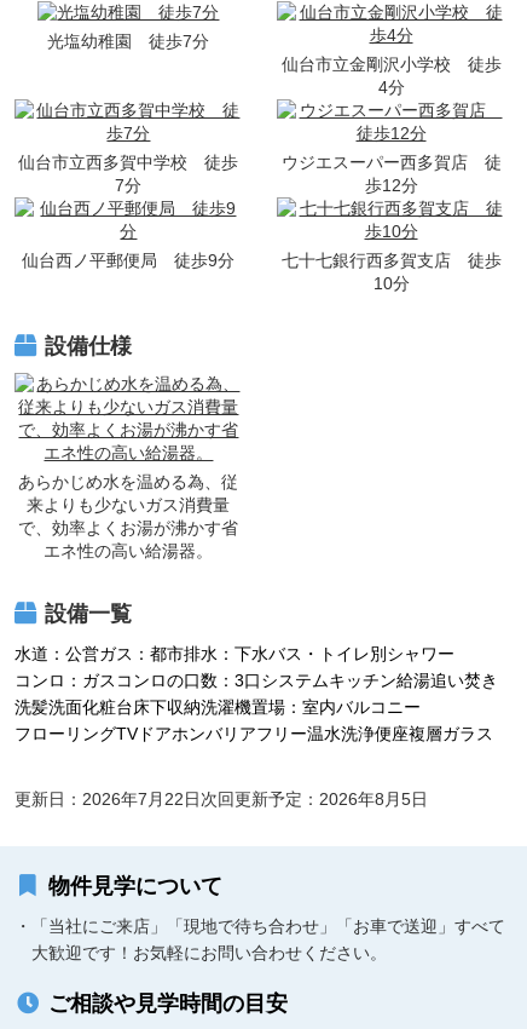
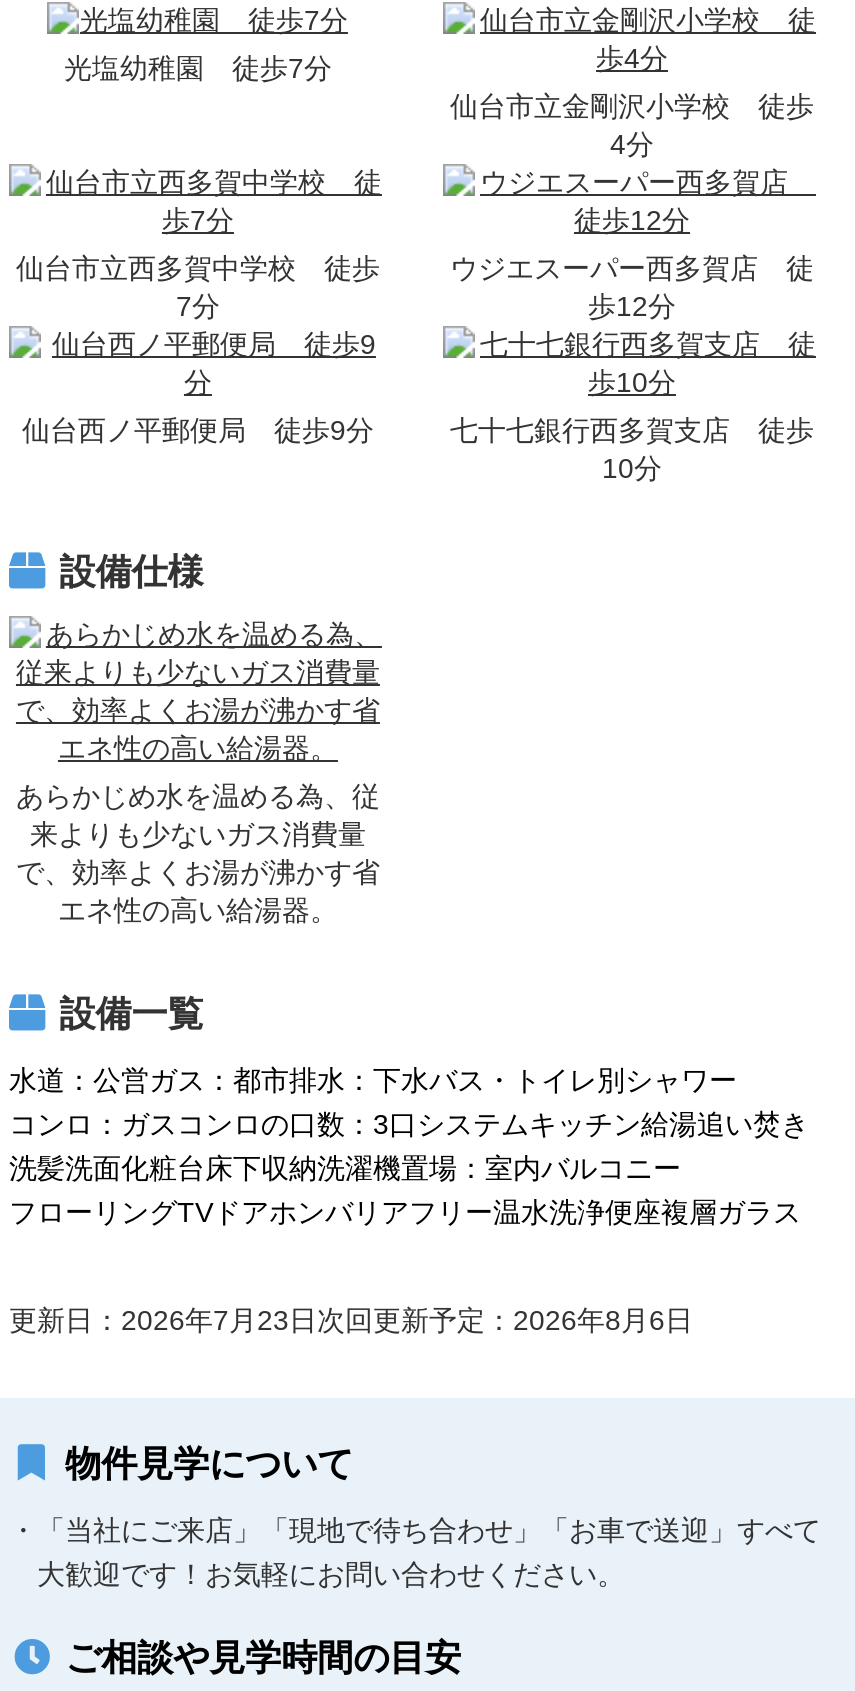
[15,790,428,809] 更新日：2026年7月22日次回更新予定：2026年8月5日 -> [9,1305,693,1337] 更新日：2026年7月23日次回更新予定：2026年8月6日

